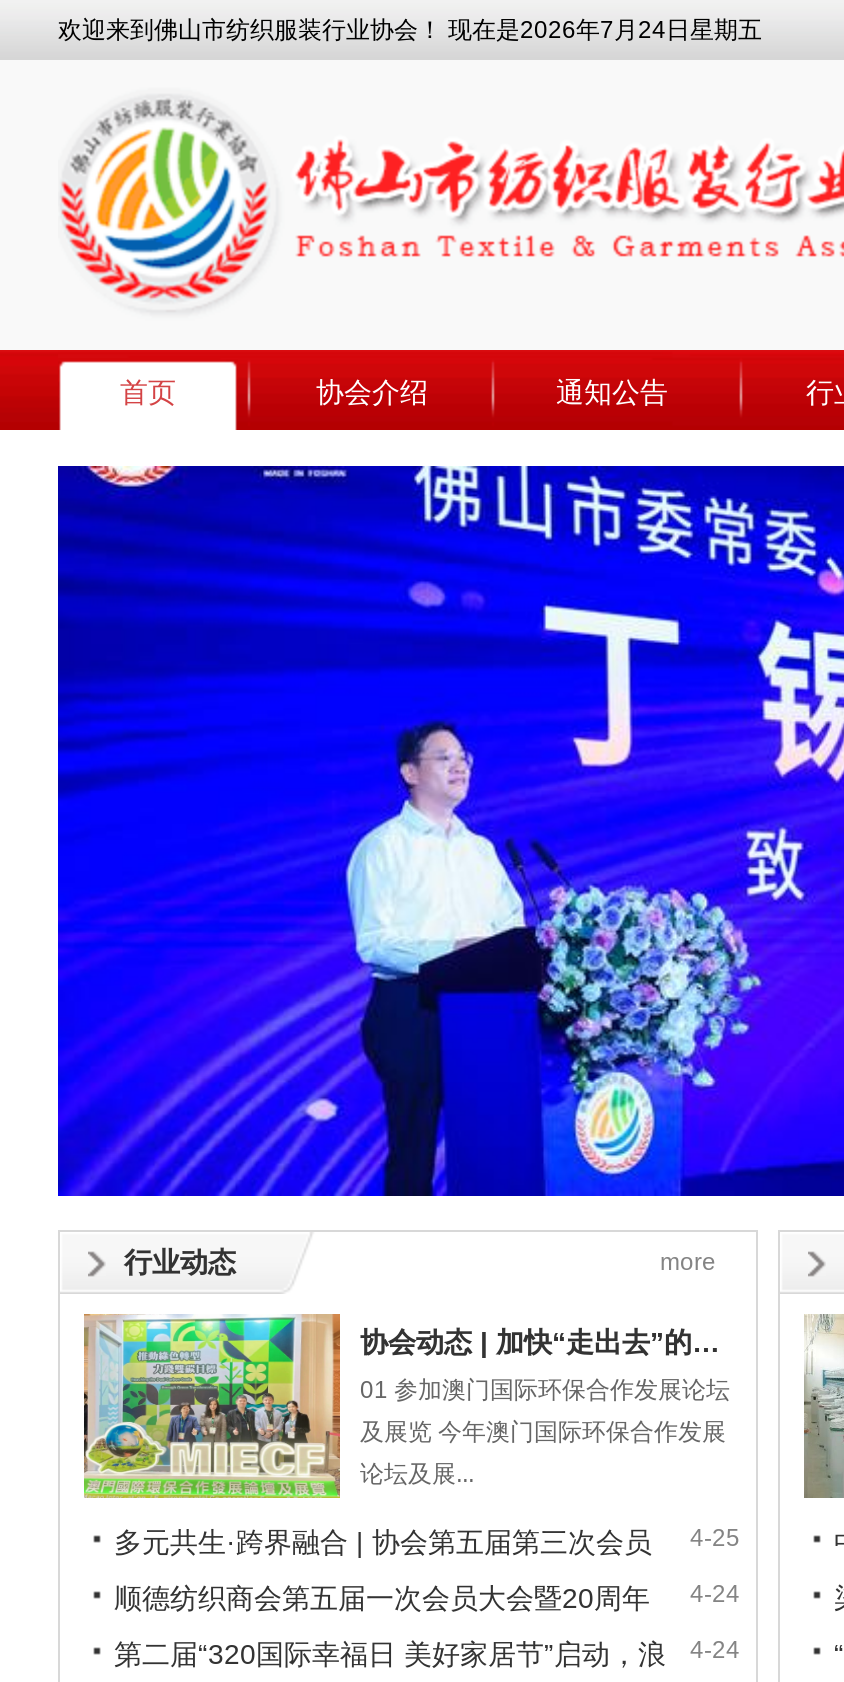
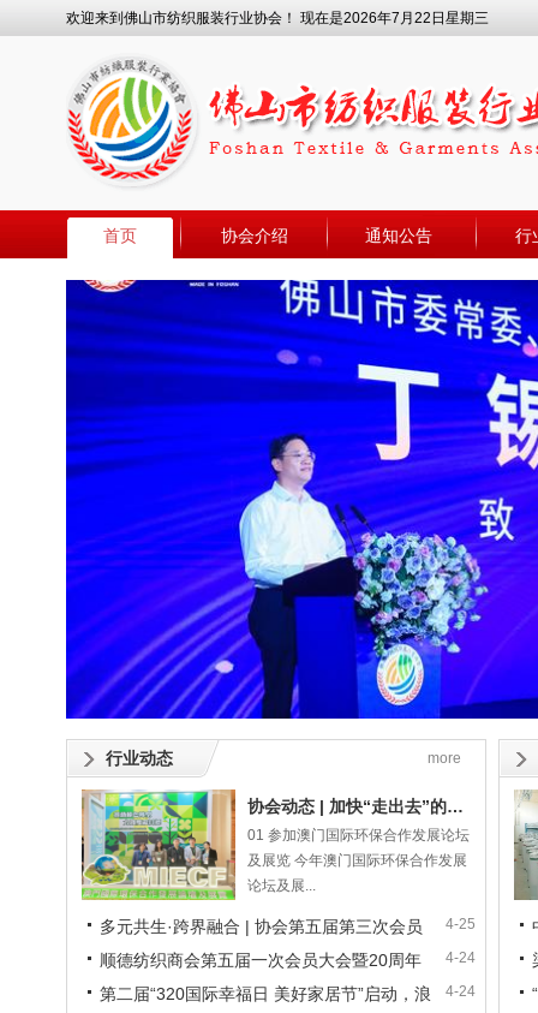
[58,16,762,44] 欢迎来到佛山市纺织服装行业协会！ 现在是2026年7月24日星期五 -> [66,10,489,26] 欢迎来到佛山市纺织服装行业协会！ 现在是2026年7月22日星期三

